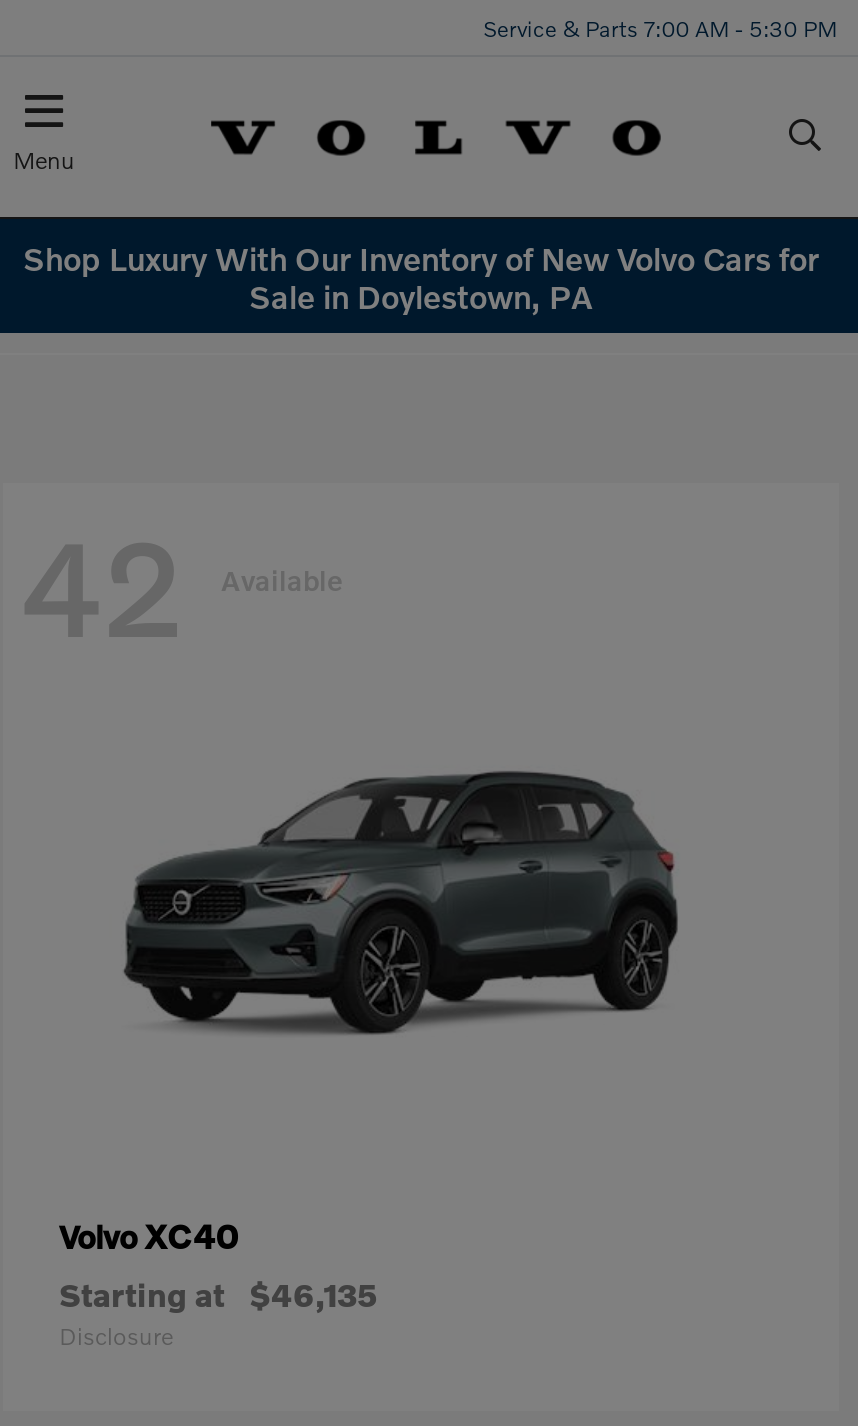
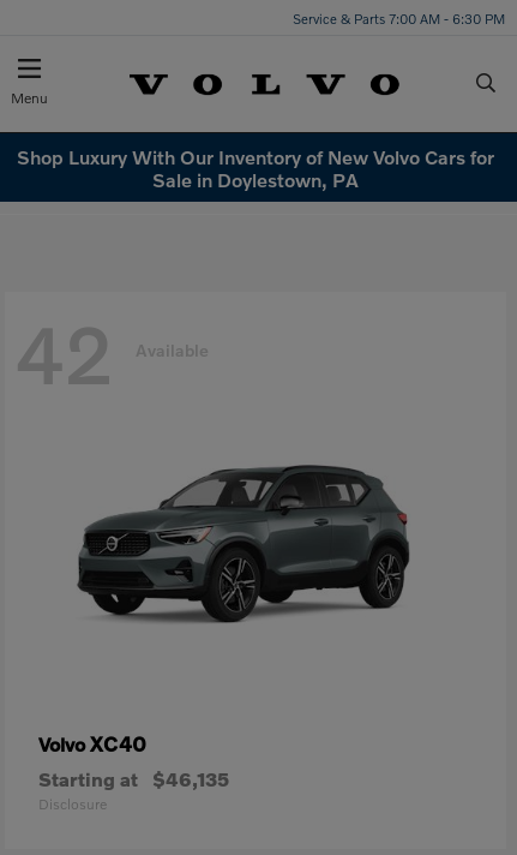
[483,12,837,40] Service & Parts 7:00 AM - 5:30 PM -> [293,9,505,26] Service & Parts 7:00 AM - 6:30 PM

